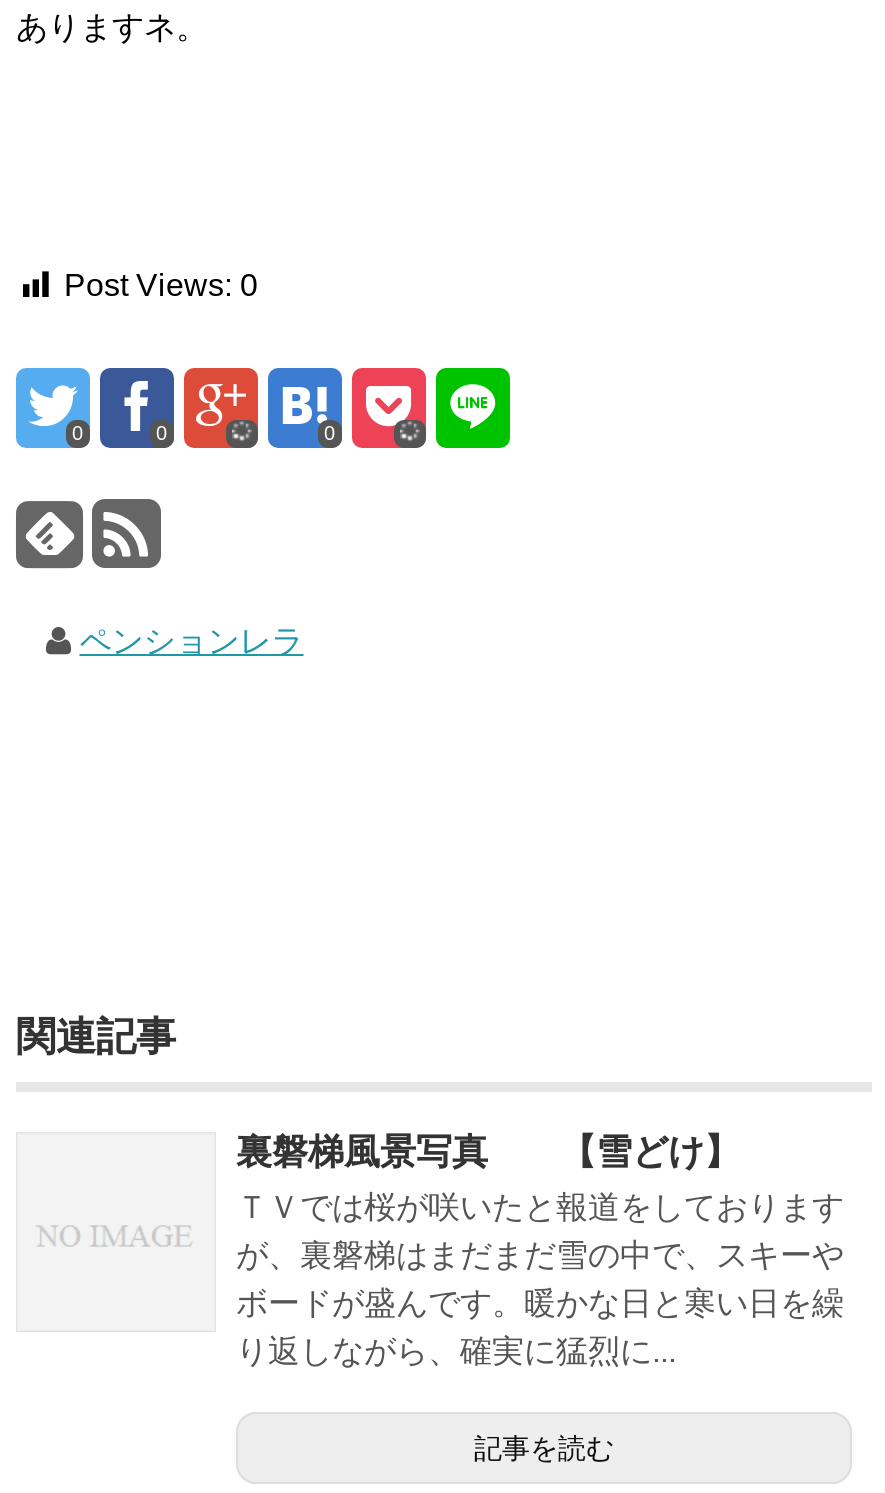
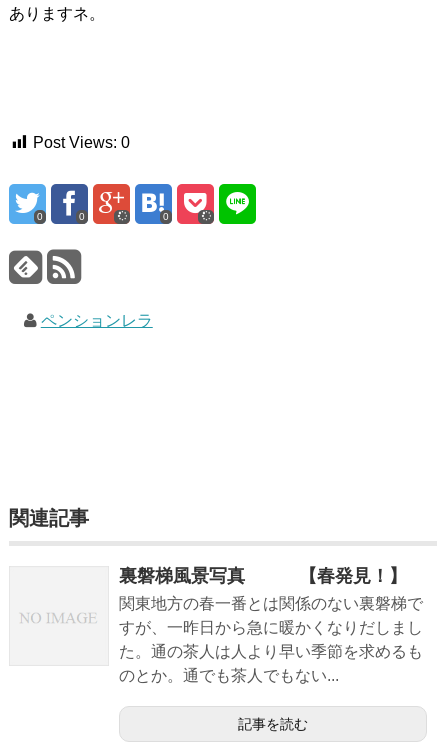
[236,1132,844,1368] 裏磐梯風景写真 【雪どけ】 | ＴＶでは桜が咲いたと報道をしております | が、裏磐梯はまだまだ雪の中で、スキーや | ボードが盛んです。暖かな日と寒い日を繰 | り返しながら、確実に猛烈に... -> [119,566,423,684] 裏磐梯風景写真 【春発見！】 | 関東地方の春一番とは関係のない裏磐梯で | すが、一昨日から急に暖かくなりだしまし | た。通の茶人は人より早い季節を求めるも | のとか。通でも茶人でもない...

